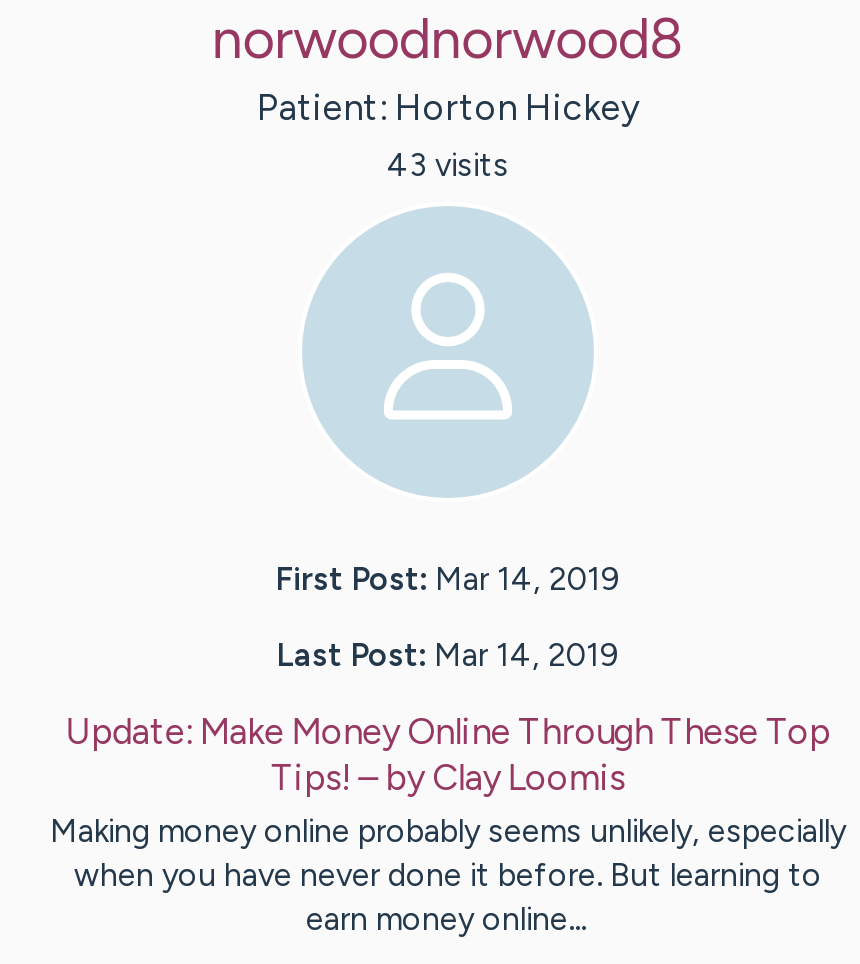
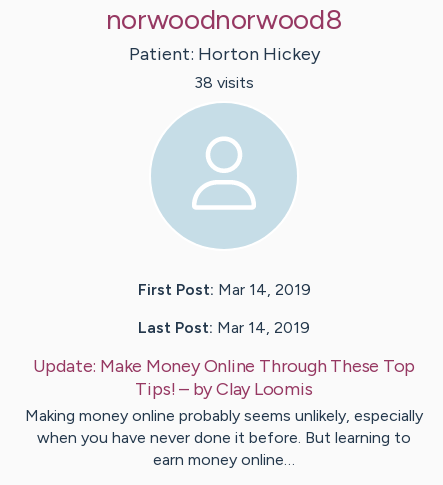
[387,147,509,185] 43 visits -> [194,73,254,92] 38 visits

